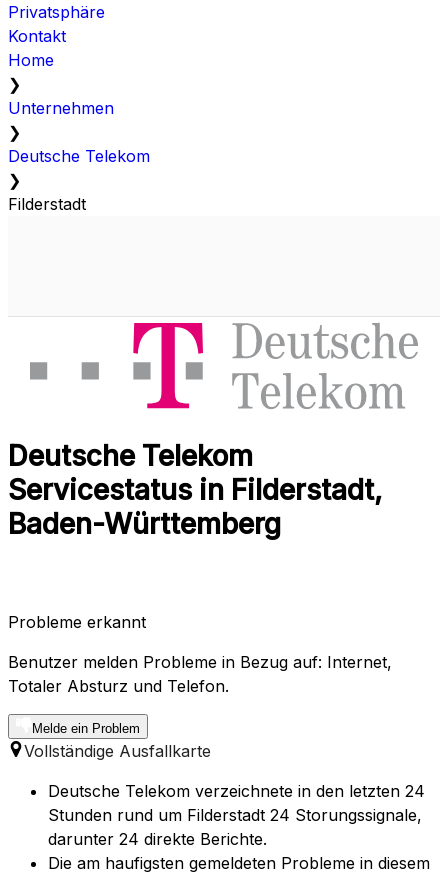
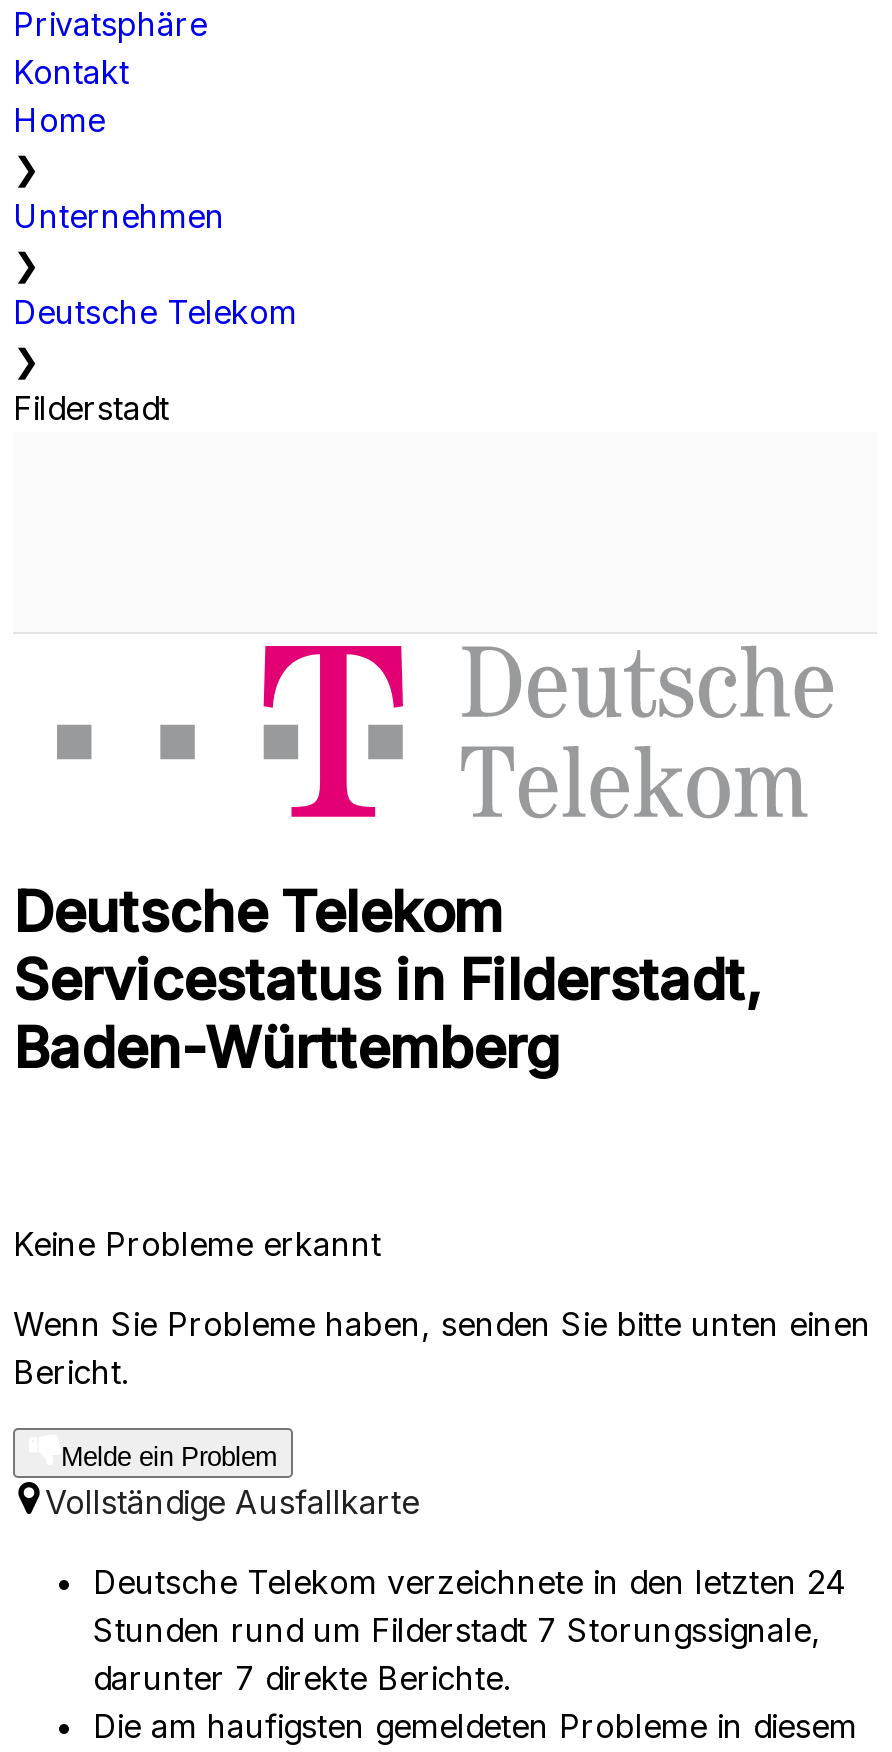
[8,612,146,632] Probleme erkannt -> [13,1225,381,1265] Keine Probleme erkannt
[8,652,392,696] Benutzer melden Probleme in Bezug auf: Internet, | Totaler Absturz und Telefon. -> [13,1305,871,1393] Wenn Sie Probleme haben, senden Sie bitte unten einen | Bericht.
[48,805,422,825] Stunden rund um Filderstadt 24 Storungssignale, -> [93,1611,821,1651] Stunden rund um Filderstadt 7 Storungssignale,
[48,829,267,849] darunter 24 direkte Berichte. -> [93,1659,511,1699] darunter 7 direkte Berichte.

